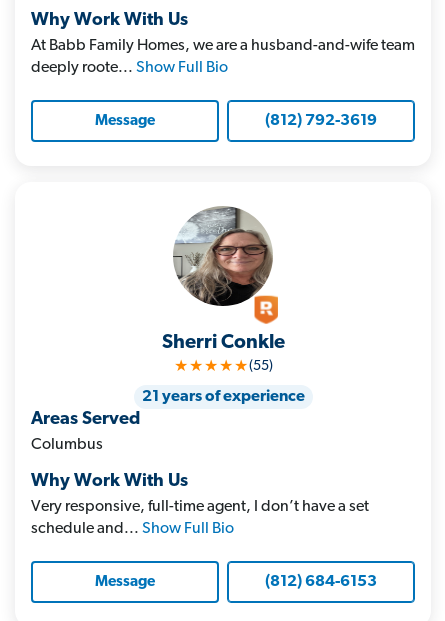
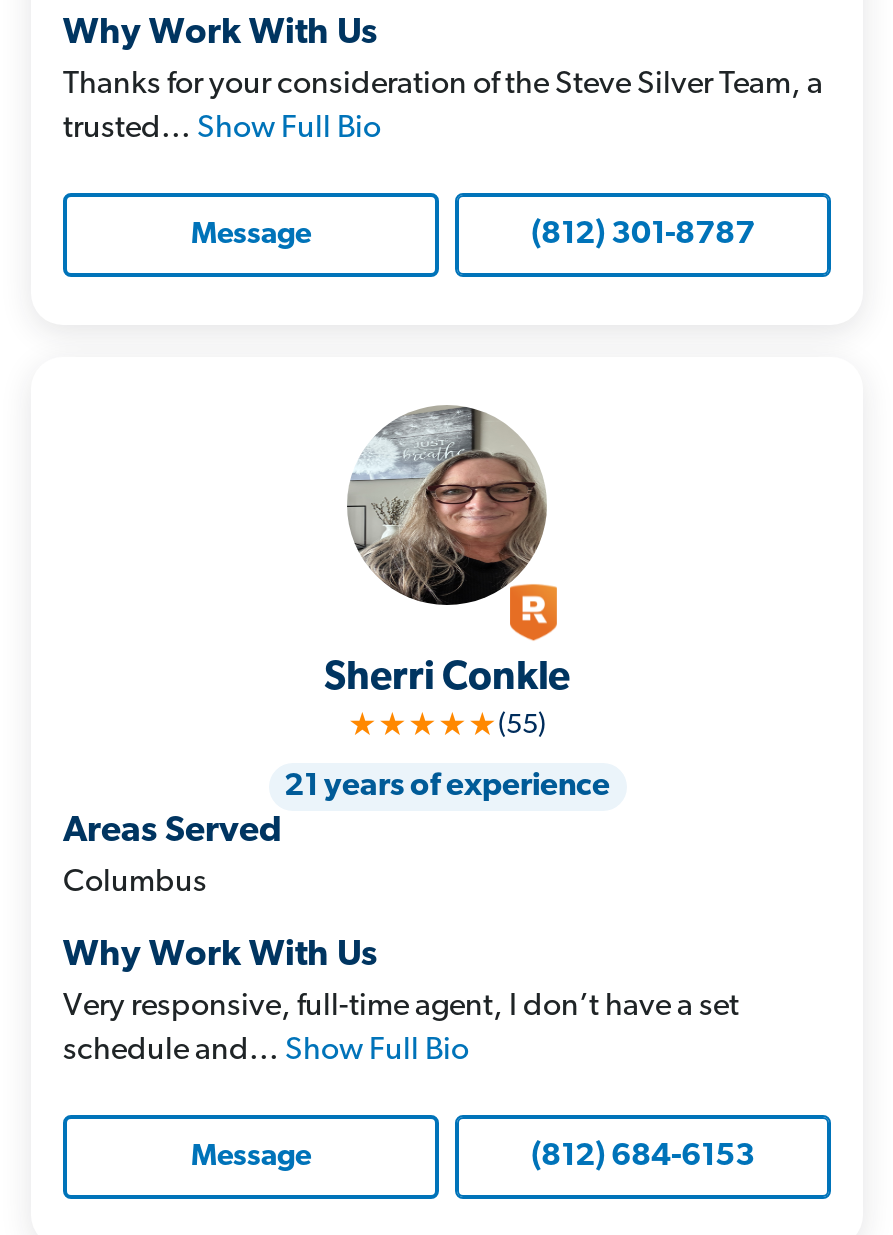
[31,38,415,76] At Babb Family Homes, we are a husband-and-wife team | deeply roote... Show Full Bio -> [63,70,823,146] Thanks for your consideration of the Steve Silver Team, a | trusted... Show Full Bio
[265,113,377,129] (812) 792-3619 -> [531,220,755,252] (812) 301-8787

